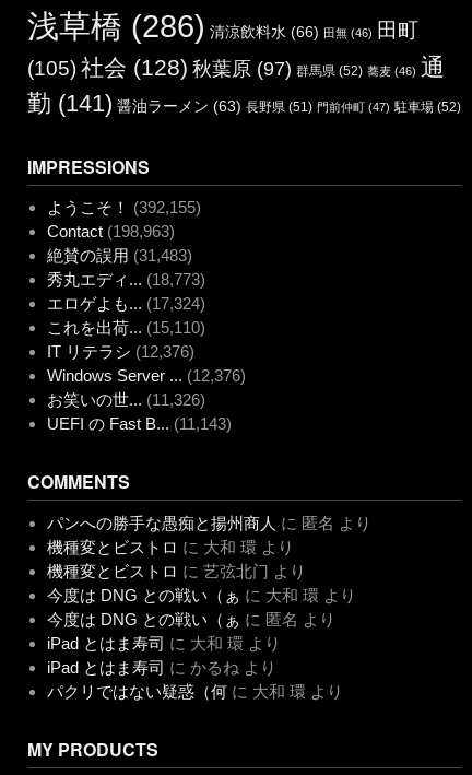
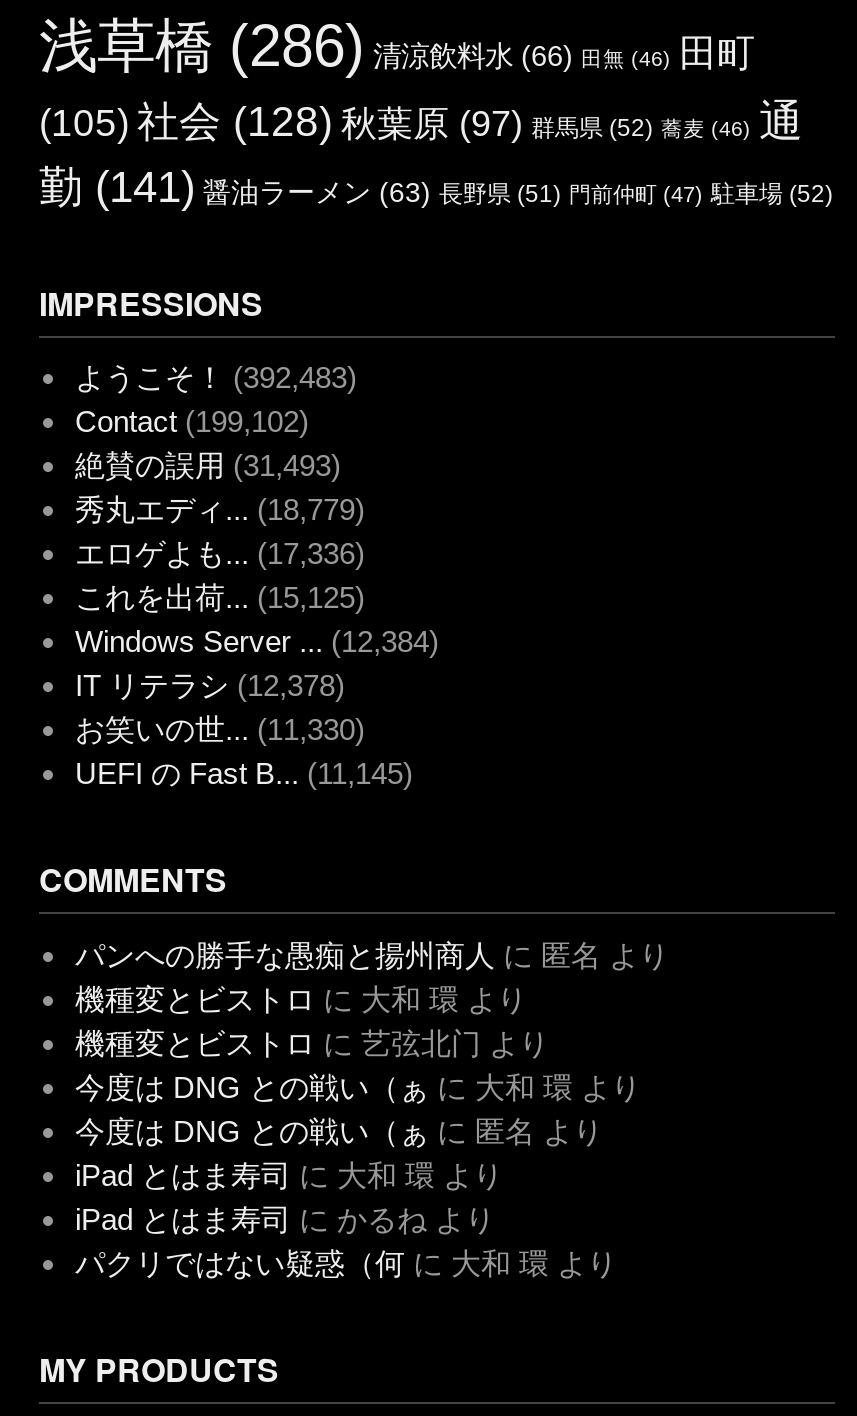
[47,198,246,433] ようこそ！(392,155) | Contact (198,963) | 絶賛の誤用(31,483) | 秀丸エディ... (18,773) | エロゲよも... (17,324) | これを出荷... (15,110) | IT リテラシ(12,376) | Windows Server ... (12,376) | お笑いの世... (11,326) | UEFI の Fast B... (11,143) -> [75,360,439,790] ようこそ！(392,483) | Contact (199,102) | 絶賛の誤用(31,493) | 秀丸エディ... (18,779) | エロゲよも... (17,336) | これを出荷... (15,125) | Windows Server ... (12,384) | IT リテラシ(12,378) | お笑いの世... (11,330) | UEFI の Fast B... (11,145)

